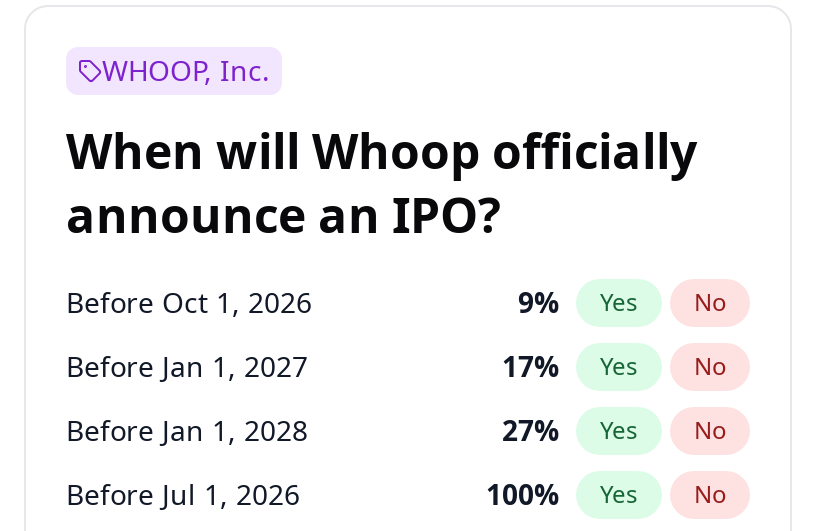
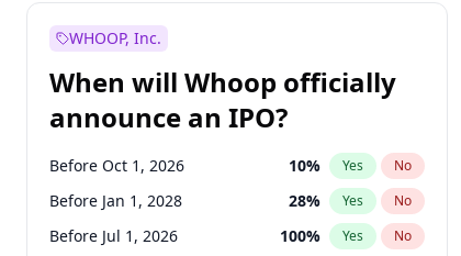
[66,283,726,385] 9% | Yes | No | Before Jan 1, 2027 | 17% -> [289,155,321,176] 10%
[502,411,726,449] 27% Yes No -> [289,190,412,211] 28% Yes No

